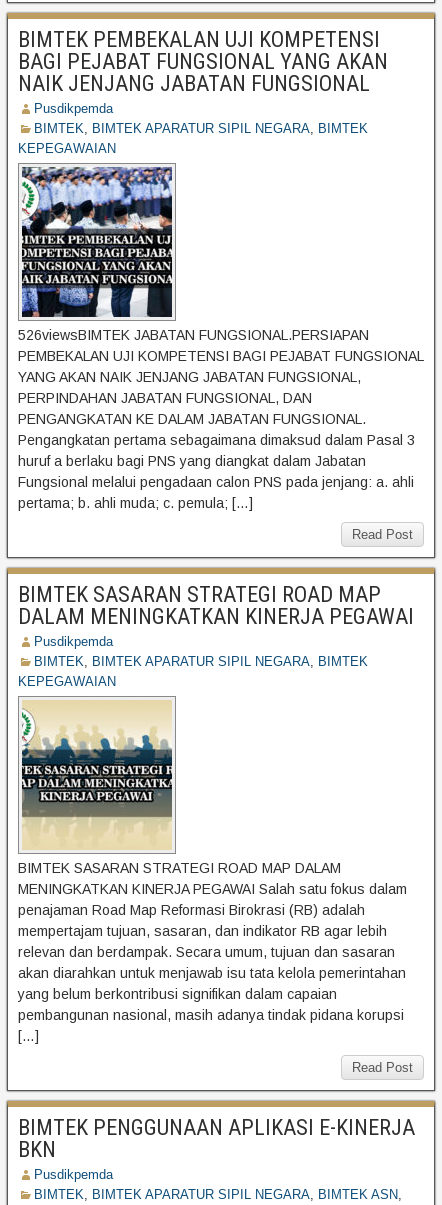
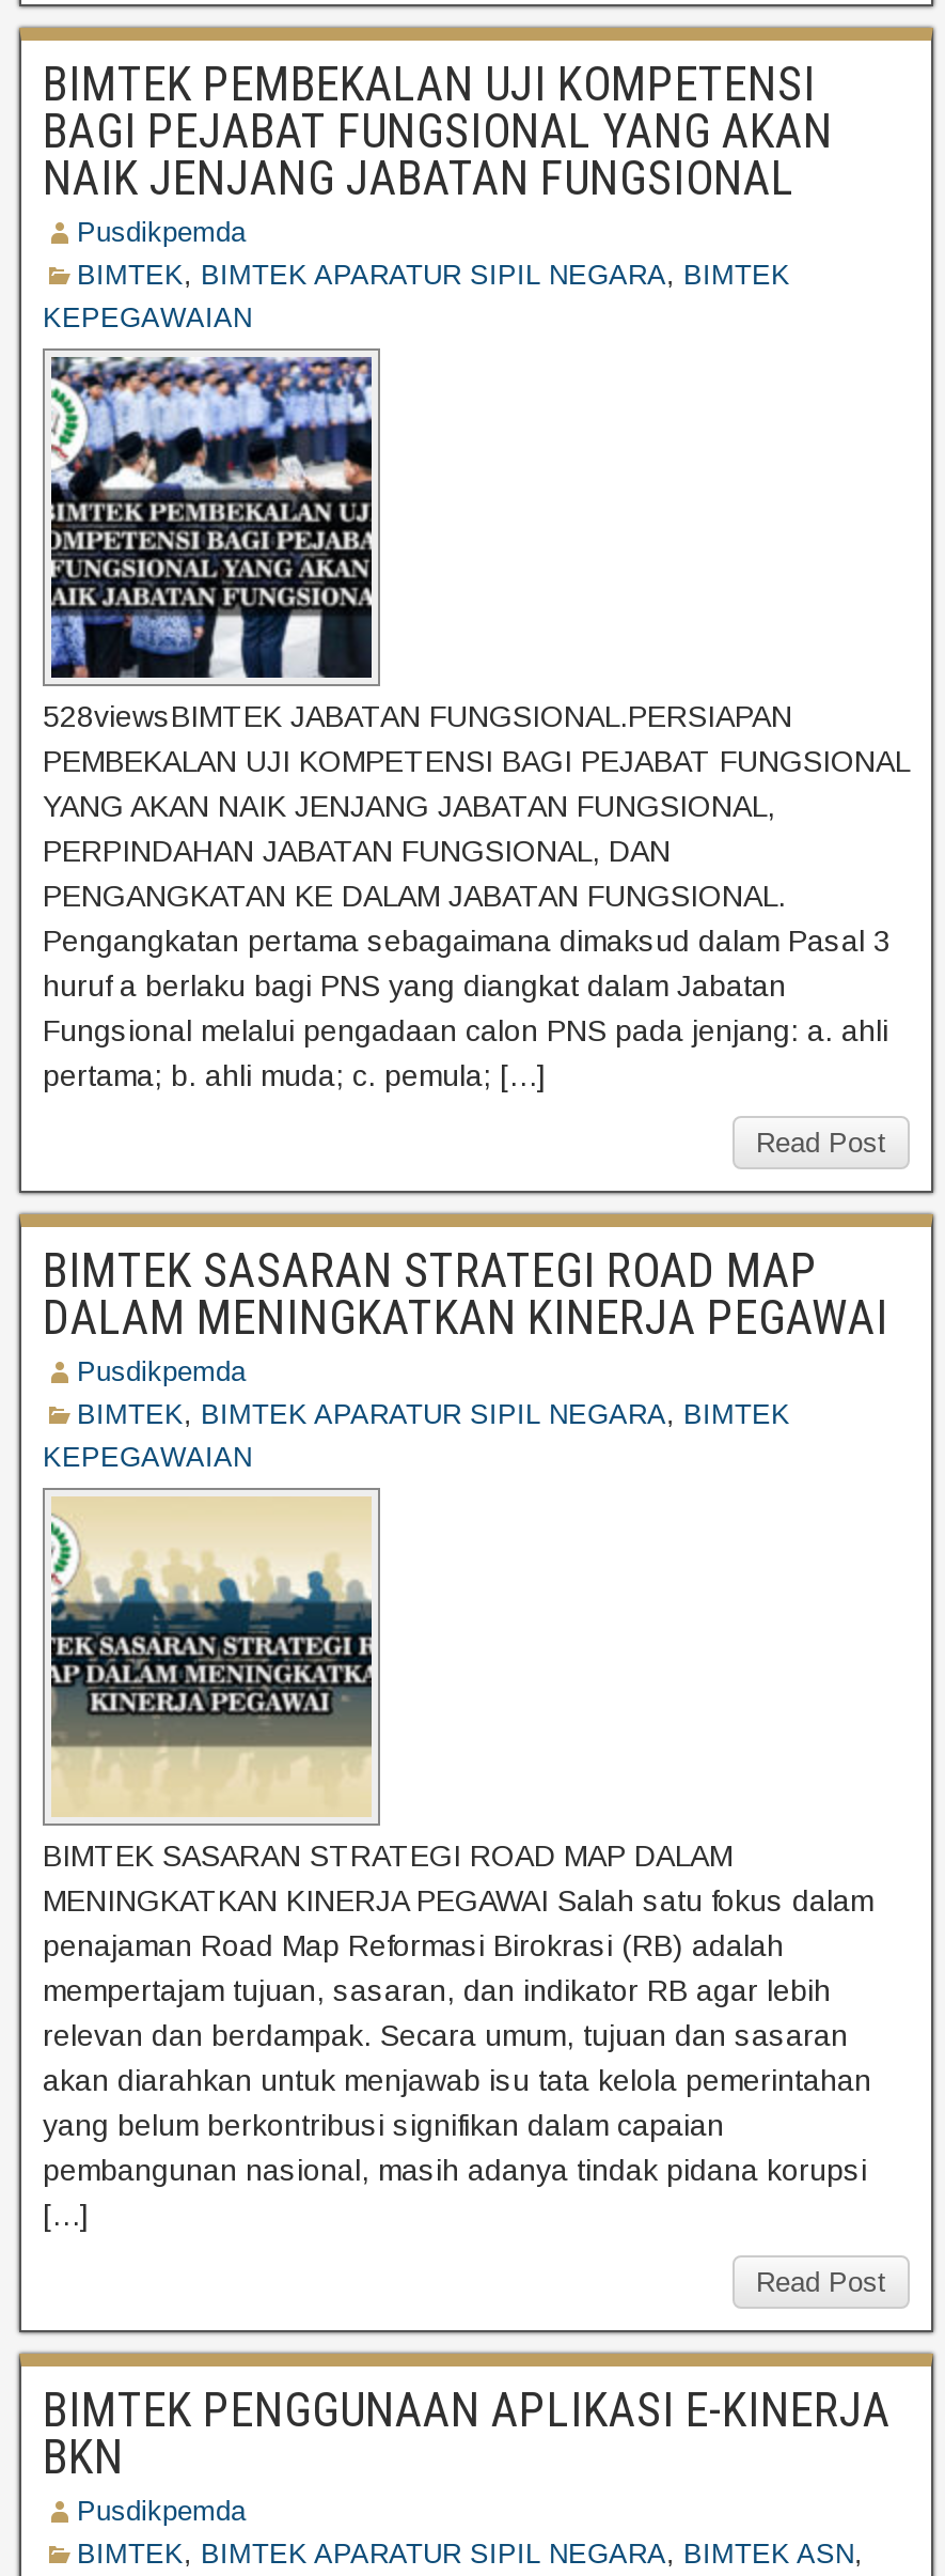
[18,327,369,343] 526viewsBIMTEK JABATAN FUNGSIONAL.PERSIAPAN -> [43,699,792,733] 528viewsBIMTEK JABATAN FUNGSIONAL.PERSIAPAN

